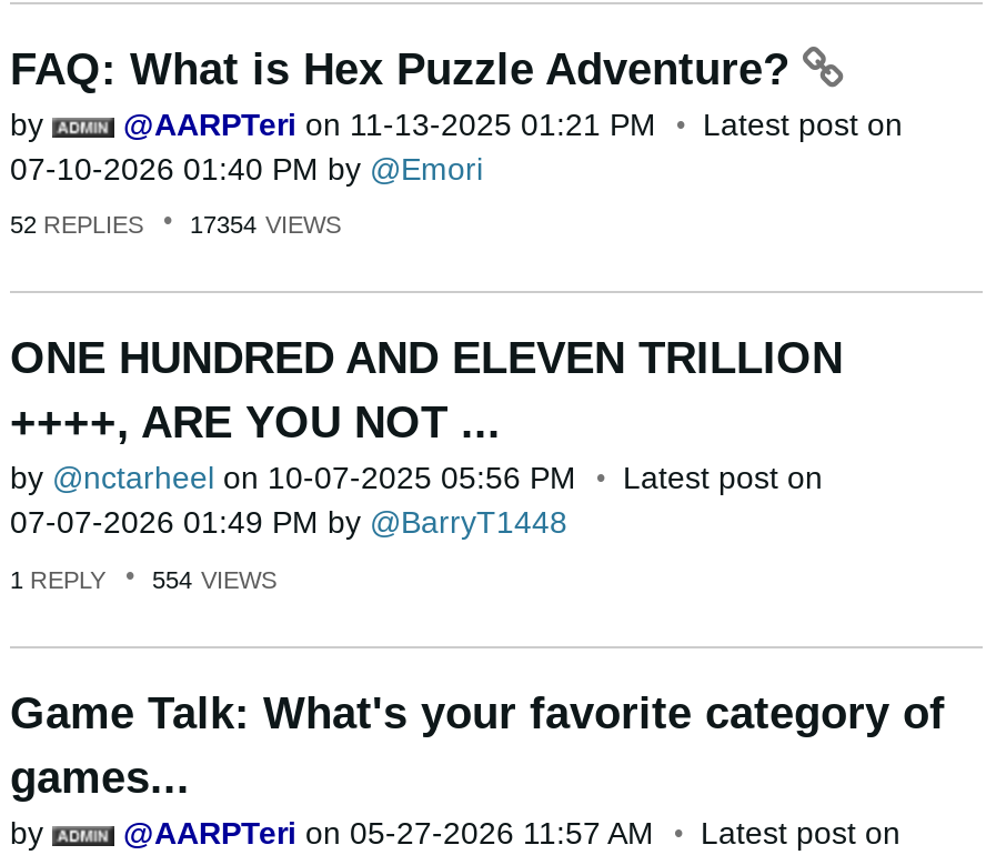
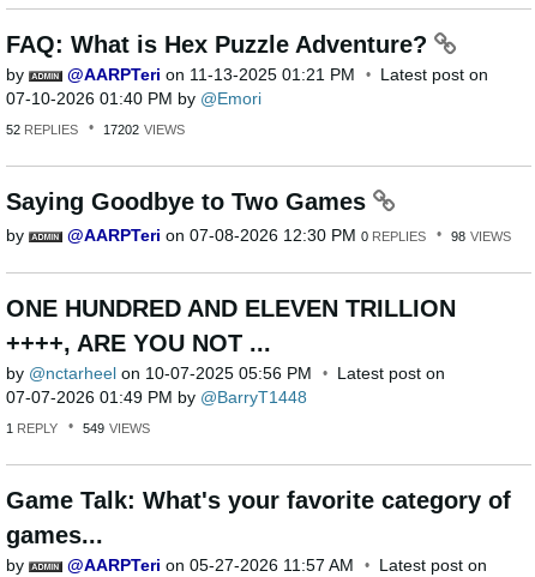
[190,211,341,238] 17354 VIEWS -> [6,122,511,245] 17202 VIEWS | Saying Goodbye to Two Games | by | AARPTeri on 07-08-2026 12:30 PM 0 REPLIES | 98 VIEWS
[10,566,276,592] 1 REPLY 554 VIEWS -> [6,421,150,435] 1 REPLY 549 VIEWS

